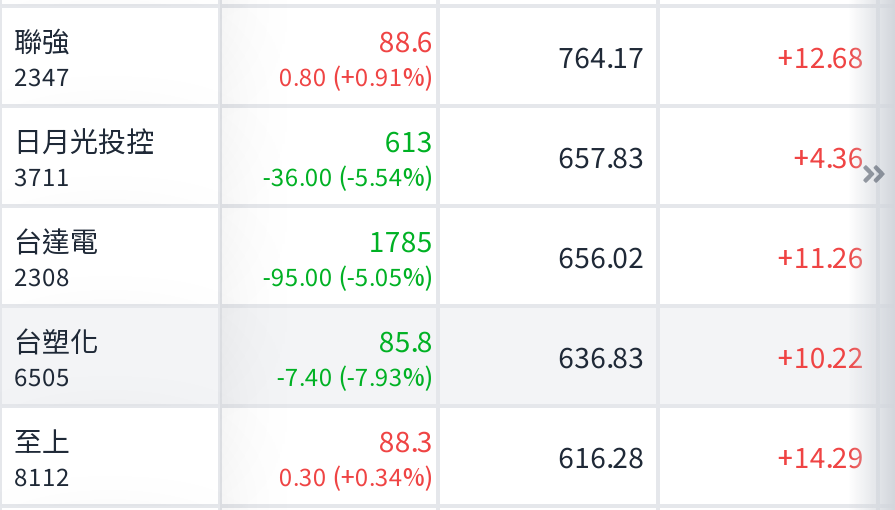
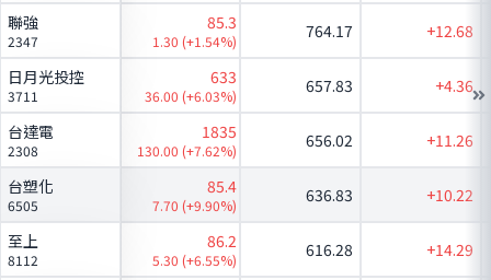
[379,20,433,60] 88.6 -> [208,11,237,33] 85.3
[279,58,433,92] 0.80 (+0.91%) -> [153,32,237,50] 1.30 (+1.54%)
[385,120,433,160] 613 -> [211,66,237,87] 633
[263,158,433,192] -36.00 (-5.54%) -> [145,86,237,105] 36.00 (+6.03%)
[369,220,433,260] 1785 -> [202,120,237,142] 1835
[263,258,433,292] -95.00 (-5.05%) -> [137,141,237,160] 130.00 (+7.62%)
[379,320,433,360] 85.8 -> [208,175,237,197] 85.4
[277,358,433,392] -7.40 (-7.93%) -> [153,196,237,214] 7.70 (+9.90%)
[379,420,433,460] 88.3 -> [208,230,237,252] 86.2
[279,458,433,492] 0.30 (+0.34%) -> [153,250,237,269] 5.30 (+6.55%)

